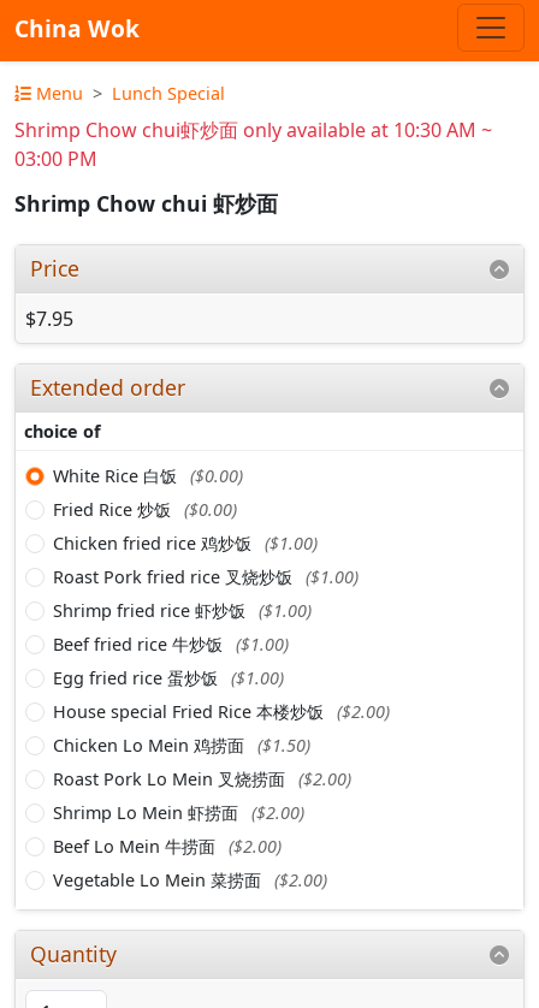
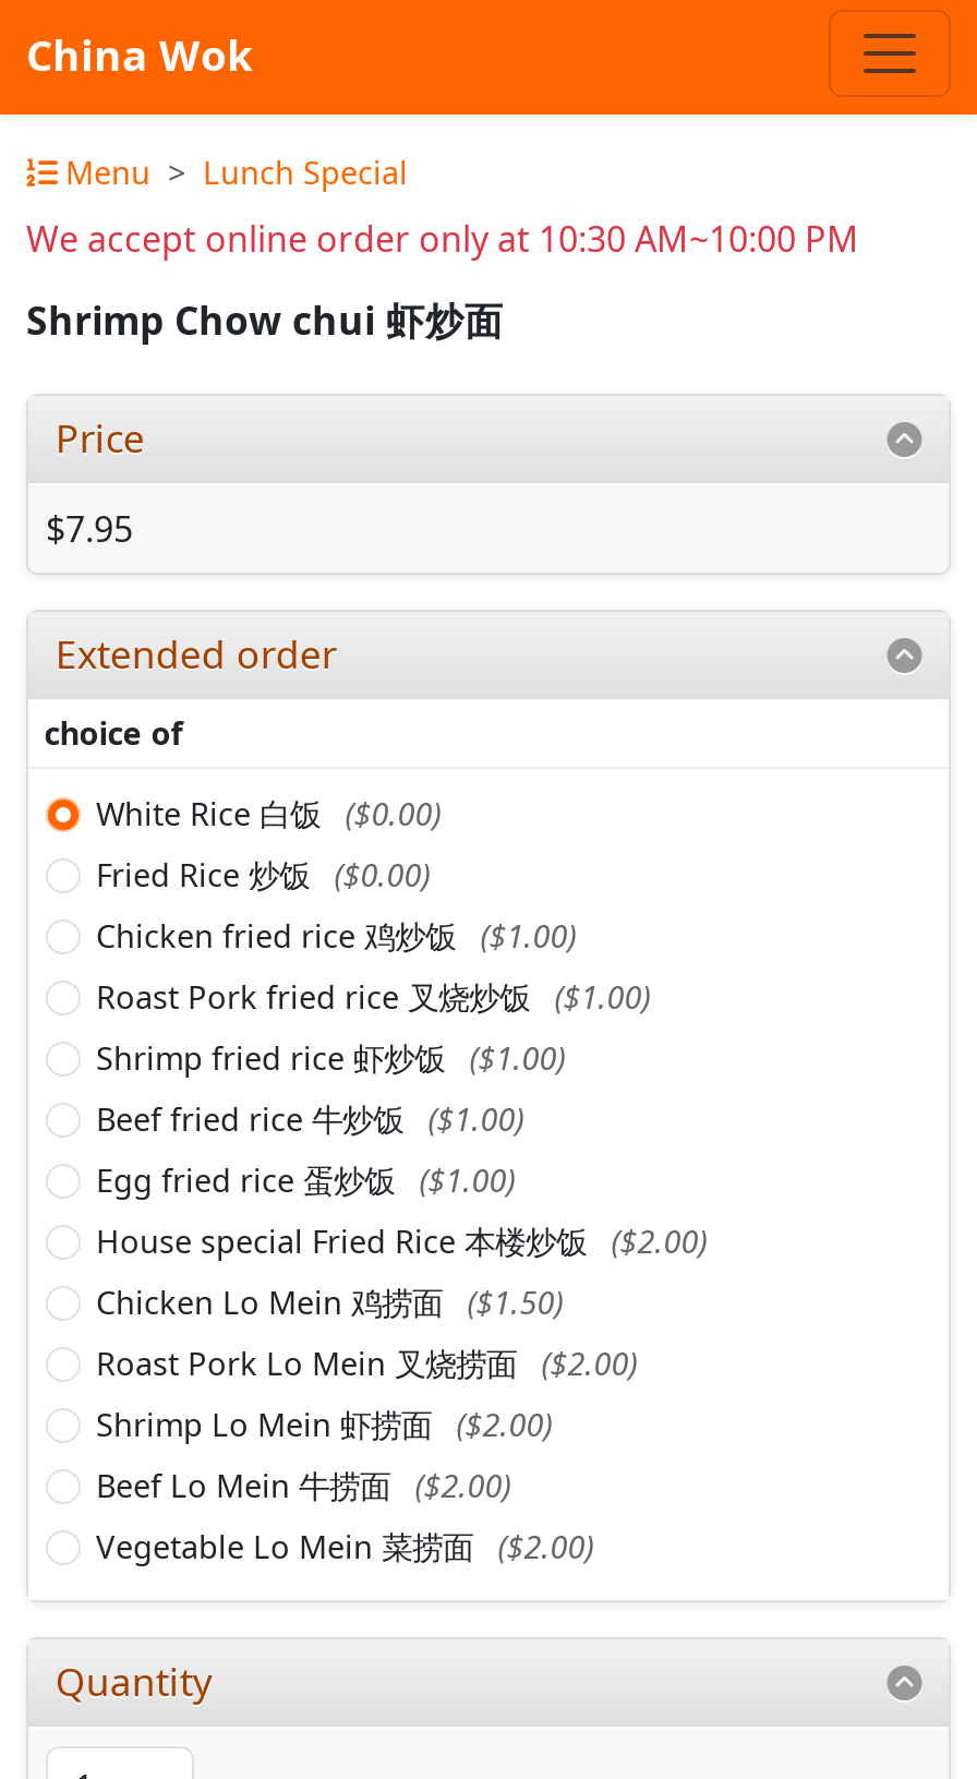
[14,117,492,172] Shrimp Chow chui虾炒面 only available at 10:30 AM ~ | 03:00 PM -> [26,215,859,263] We accept online order only at 10:30 AM~10:00 PM

